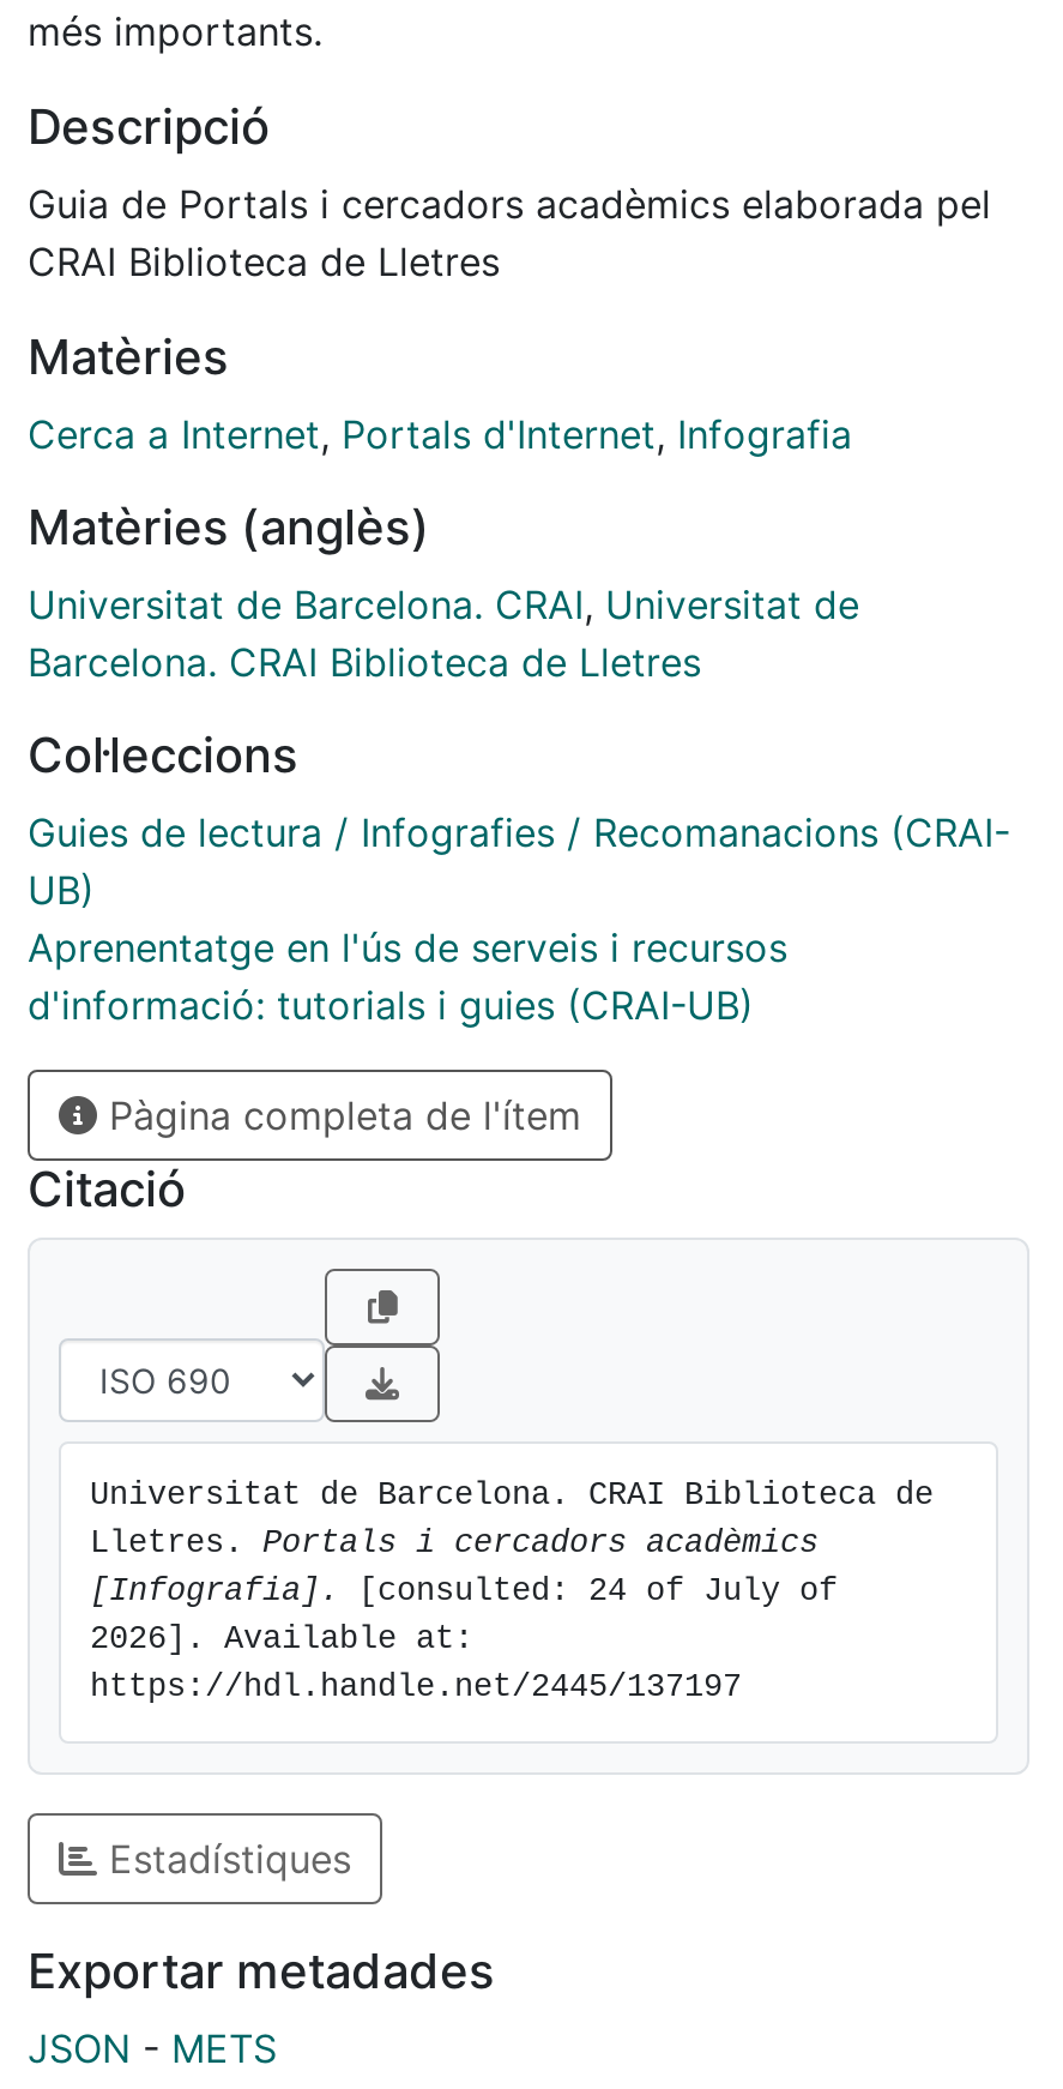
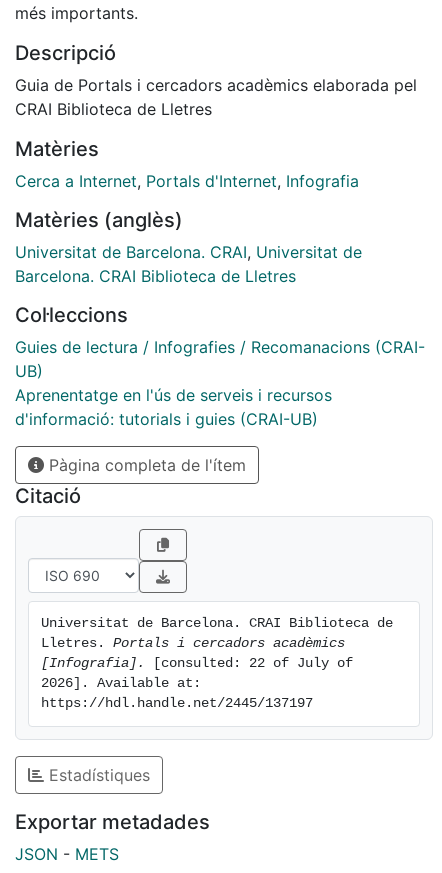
[90,1573,838,1609] [Infografia]. [consulted: 24 of July of -> [41,656,353,671] [Infografia]. [consulted: 22 of July of

